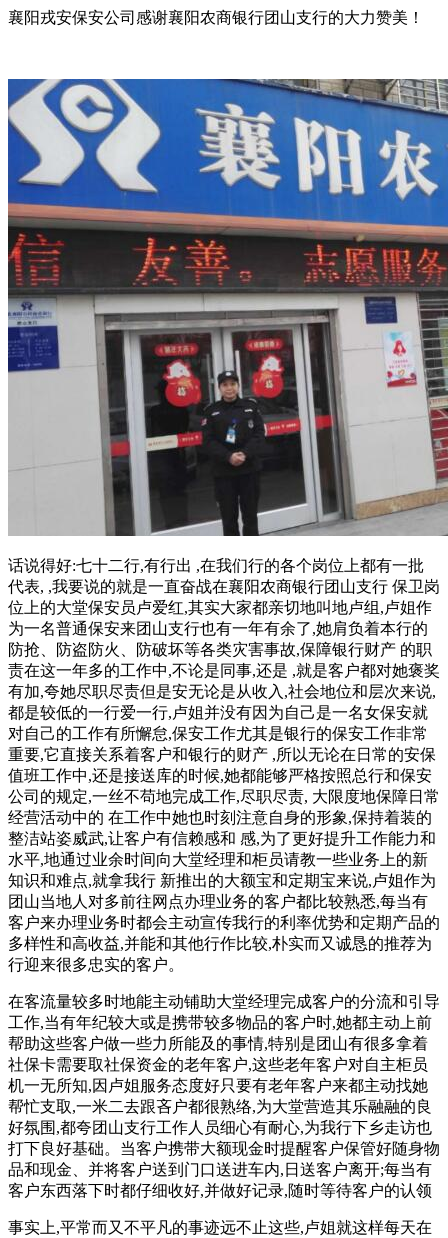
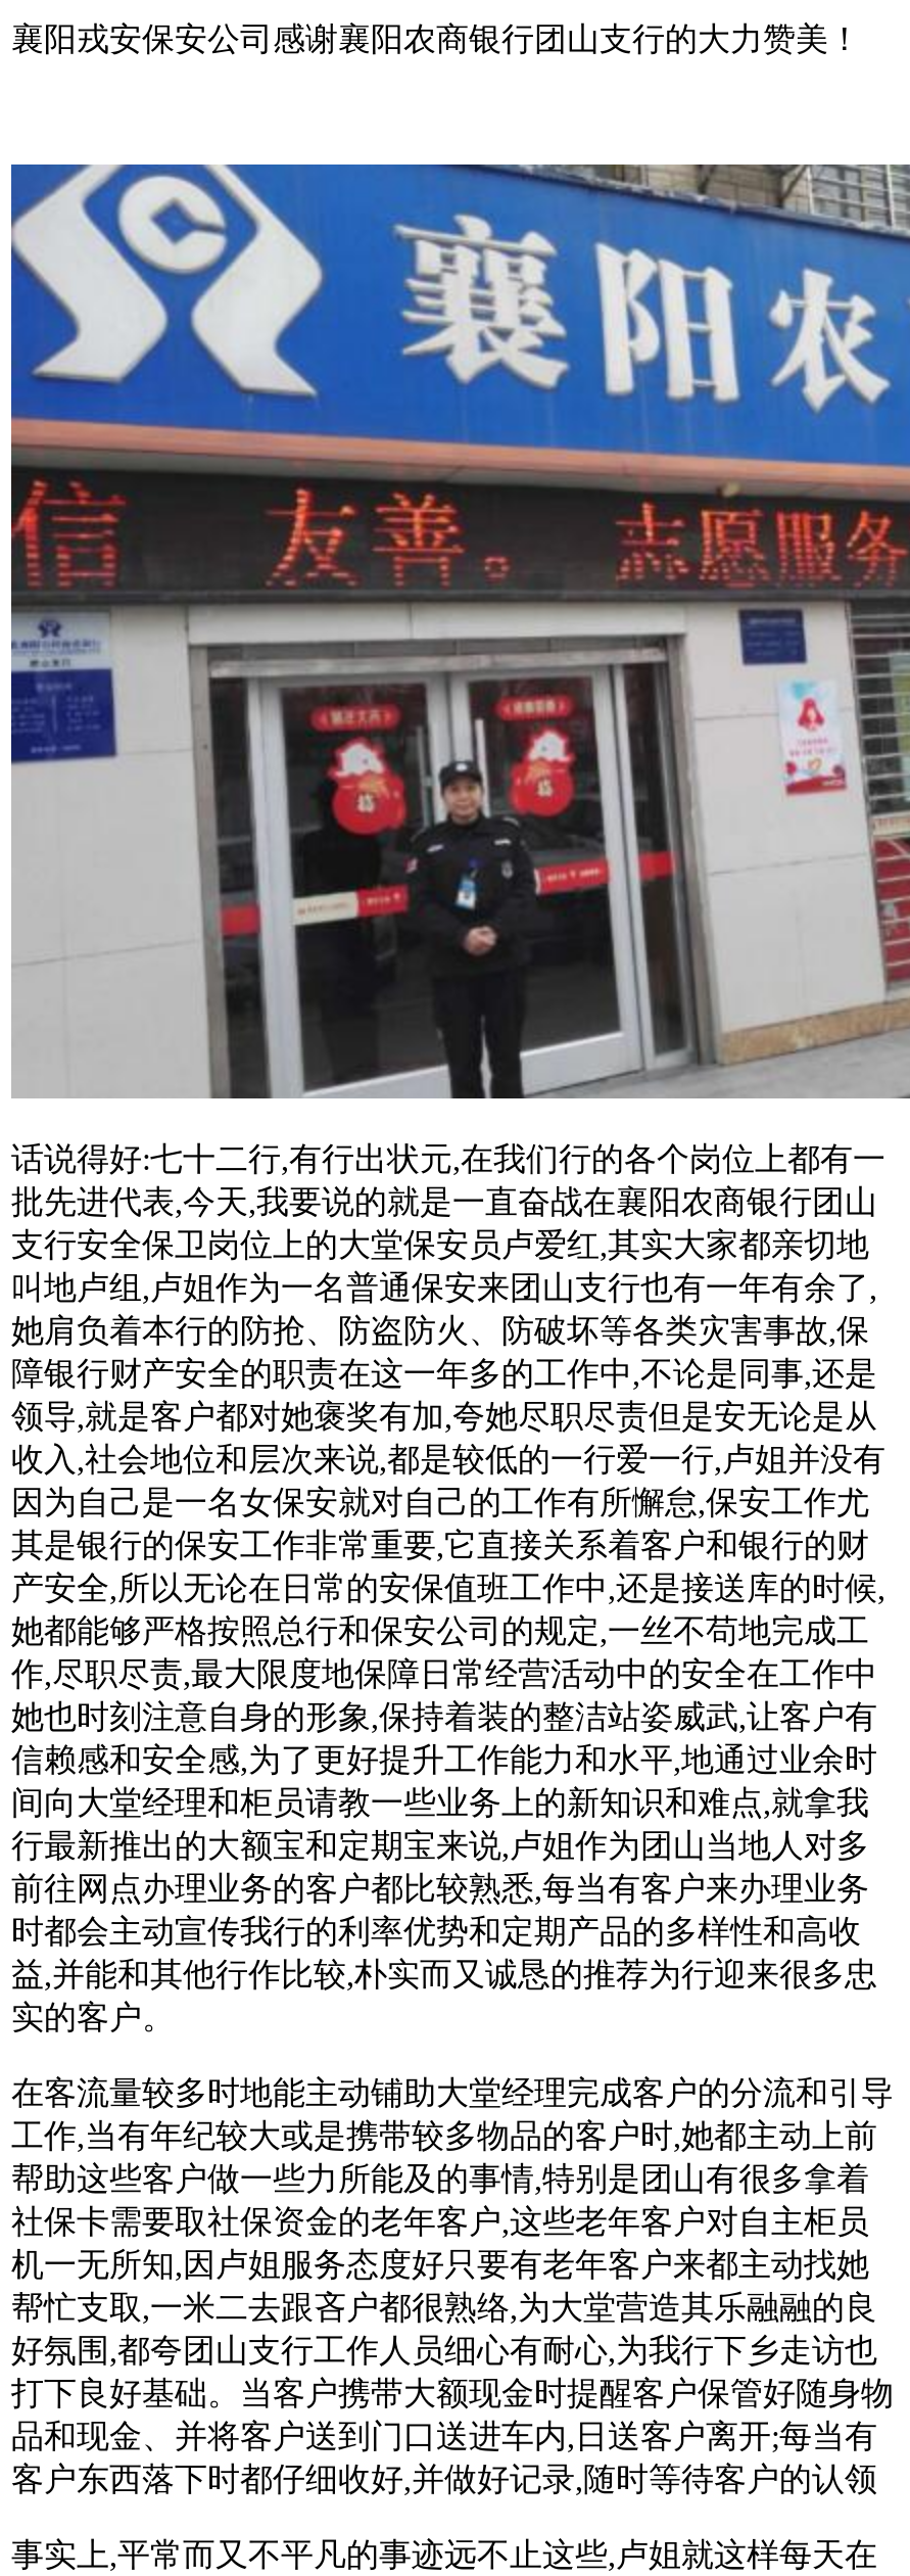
[8,556,440,972] 话说得好:七十二行,有行出 ,在我们行的各个岗位上都有一批 | 代表, ,我要说的就是一直奋战在襄阳农商银行团山支行 保卫岗 | 位上的大堂保安员卢爱红,其实大家都亲切地叫地卢组,卢姐作 | 为一名普通保安来团山支行也有一年有余了,她肩负着本行的 | 防抢、防盗防火、防破坏等各类灾害事故,保障银行财产 的职 | 责在这一年多的工作中,不论是同事,还是 ,就是客户都对她褒奖 | 有加,夸她尽职尽责但是安无论是从收入,社会地位和层次来说, | 都是较低的一行爱一行,卢姐并没有因为自己是一名女保安就 | 对自己的工作有所懈怠,保安工作尤其是银行的保安工作非常 | 重要,它直接关系着客户和银行的财产 ,所以无论在日常的安保 | 值班工作中,还是接送库的时候,她都能够严格按照总行和保安 | 公司的规定,一丝不苟地完成工作,尽职尽责, 大限度地保障日常 | 经营活动中的 在工作中她也时刻注意自身的形象,保持着装的 | 整洁站姿威武,让客户有信赖感和 感,为了更好提升工作能力和 | 水平,地通过业余时间向大堂经理和柜员请教一些业务上的新 | 知识和难点,就拿我行 新推出的大额宝和定期宝来说,卢姐作为 | 团山当地人对多前往网点办理业务的客户都比较熟悉,每当有 | 客户来办理业务时都会主动宣传我行的利率优势和定期产品的 | 多样性和高收益,并能和其他行作比较,朴实而又诚恳的推荐为 | 行迎来很多忠实的客户。 -> [11,1140,885,2033] 话说得好:七十二行,有行出状元,在我们行的各个岗位上都有一 | 批先进代表,今天,我要说的就是一直奋战在襄阳农商银行团山 | 支行安全保卫岗位上的大堂保安员卢爱红,其实大家都亲切地 | 叫地卢组,卢姐作为一名普通保安来团山支行也有一年有余了, | 她肩负着本行的防抢、防盗防火、防破坏等各类灾害事故,保 | 障银行财产安全的职责在这一年多的工作中,不论是同事,还是 | 领导,就是客户都对她褒奖有加,夸她尽职尽责但是安无论是从 | 收入,社会地位和层次来说,都是较低的一行爱一行,卢姐并没有 | 因为自己是一名女保安就对自己的工作有所懈怠,保安工作尤 | 其是银行的保安工作非常重要,它直接关系着客户和银行的财 | 产安全,所以无论在日常的安保值班工作中,还是接送库的时候, | 她都能够严格按照总行和保安公司的规定,一丝不苟地完成工 | 作,尽职尽责,最大限度地保障日常经营活动中的安全在工作中 | 她也时刻注意自身的形象,保持着装的整洁站姿威武,让客户有 | 信赖感和安全感,为了更好提升工作能力和水平,地通过业余时 | 间向大堂经理和柜员请教一些业务上的新知识和难点,就拿我 | 行最新推出的大额宝和定期宝来说,卢姐作为团山当地人对多 | 前往网点办理业务的客户都比较熟悉,每当有客户来办理业务 | 时都会主动宣传我行的利率优势和定期产品的多样性和高收 | 益,并能和其他行作比较,朴实而又诚恳的推荐为行迎来很多忠 | 实的客户。

